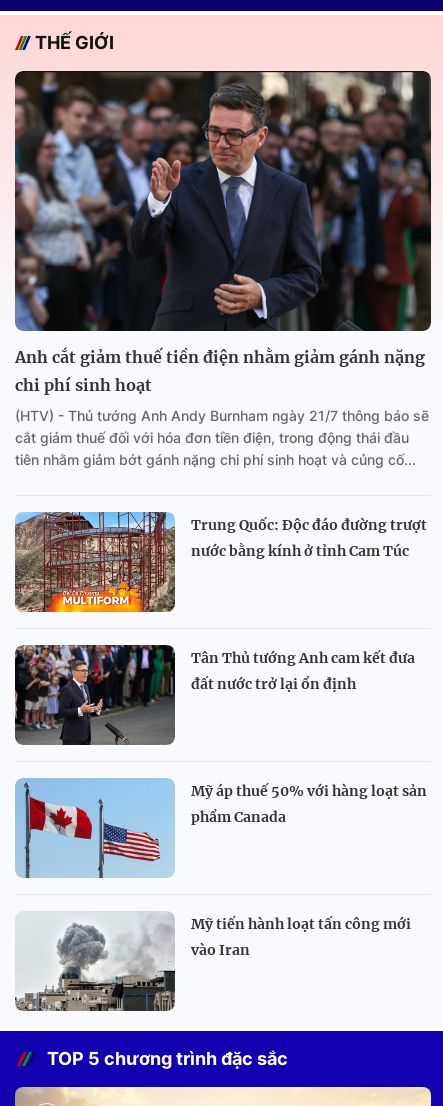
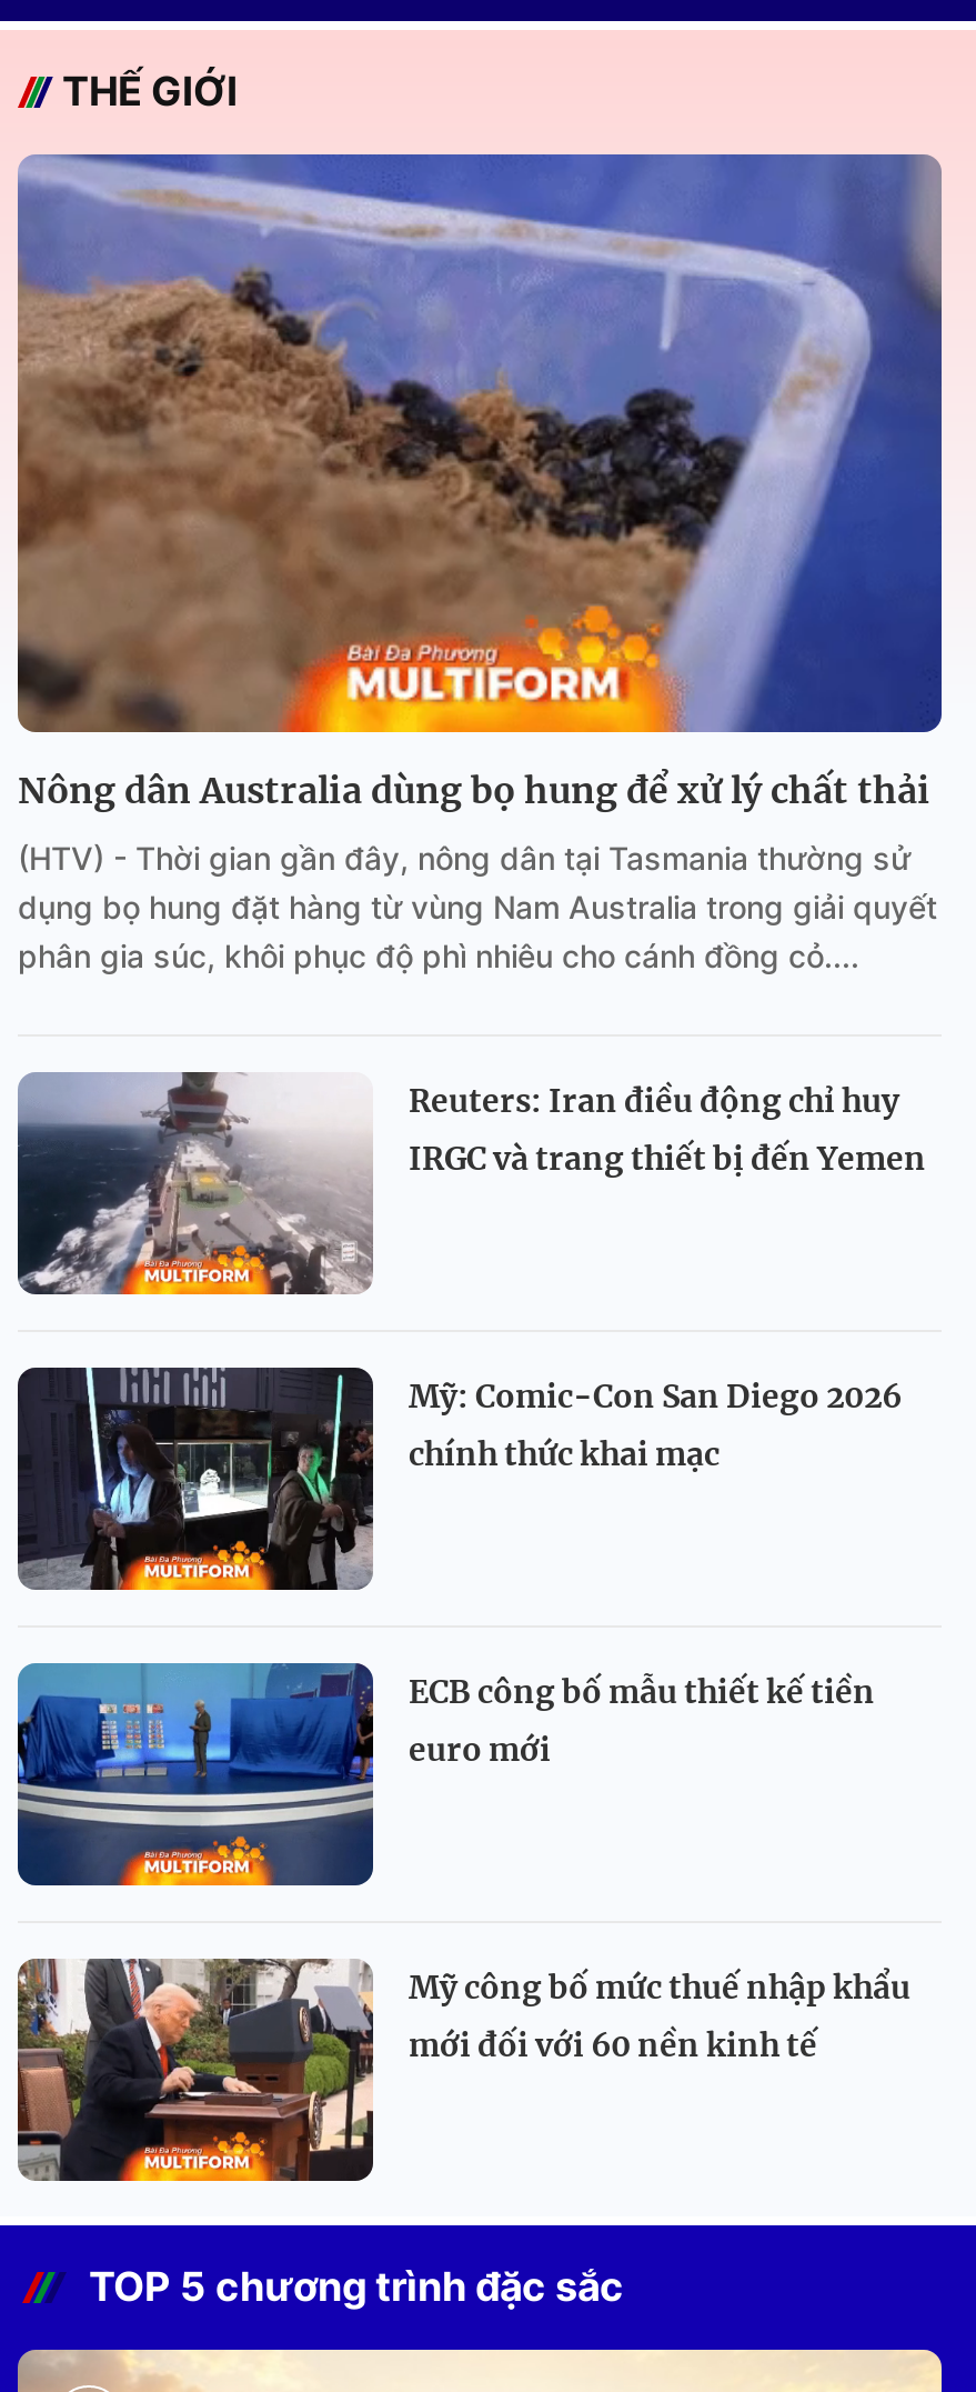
[14,70,432,395] [image] | Anh cắt giảm thuế tiền điện nhằm giảm gánh nặng | chi phí sinh hoạt -> [16,152,944,812] [image] | Nông dân Australia dùng bọ hung để xử lý chất thải
[15,407,429,468] (HTV) - Thủ tướng Anh Andy Burnham ngày 21/7 thông báo sẽ | cắt giảm thuế đối với hóa đơn tiền điện, trong động thái đầu | tiên nhằm giảm bớt gánh nặng chi phí sinh hoạt và củng cố... -> [18,839,937,975] (HTV) - Thời gian gần đây, nông dân tại Tasmania thường sử | dụng bọ hung đặt hàng từ vùng Nam Australia trong giải quyết | phân gia súc, khôi phục độ phì nhiêu cho cánh đồng cỏ....
[14,511,427,613] [image] | Trung Quốc: Độc đáo đường trượt | nước bằng kính ở tỉnh Cam Túc -> [16,1070,926,1297] [image] | Reuters: Iran điều động chỉ huy | IRGC và trang thiết bị đến Yemen
[14,645,415,746] [image] | Tân Thủ tướng Anh cam kết đưa | đất nước trở lại ổn định -> [18,1368,902,1592] [image] | Mỹ: Comic-Con San Diego 2026 | chính thức khai mạc
[15,779,427,879] [image] | Mỹ áp thuế 50% với hàng loạt sản | phẩm Canada -> [16,1663,875,1888] [image] | ECB công bố mẫu thiết kế tiền | euro mới
[15,911,411,1012] [image] | Mỹ tiến hành loạt tấn công mới | vào Iran -> [16,1956,910,2183] [image] | Mỹ công bố mức thuế nhập khẩu | mới đối với 60 nền kinh tế

